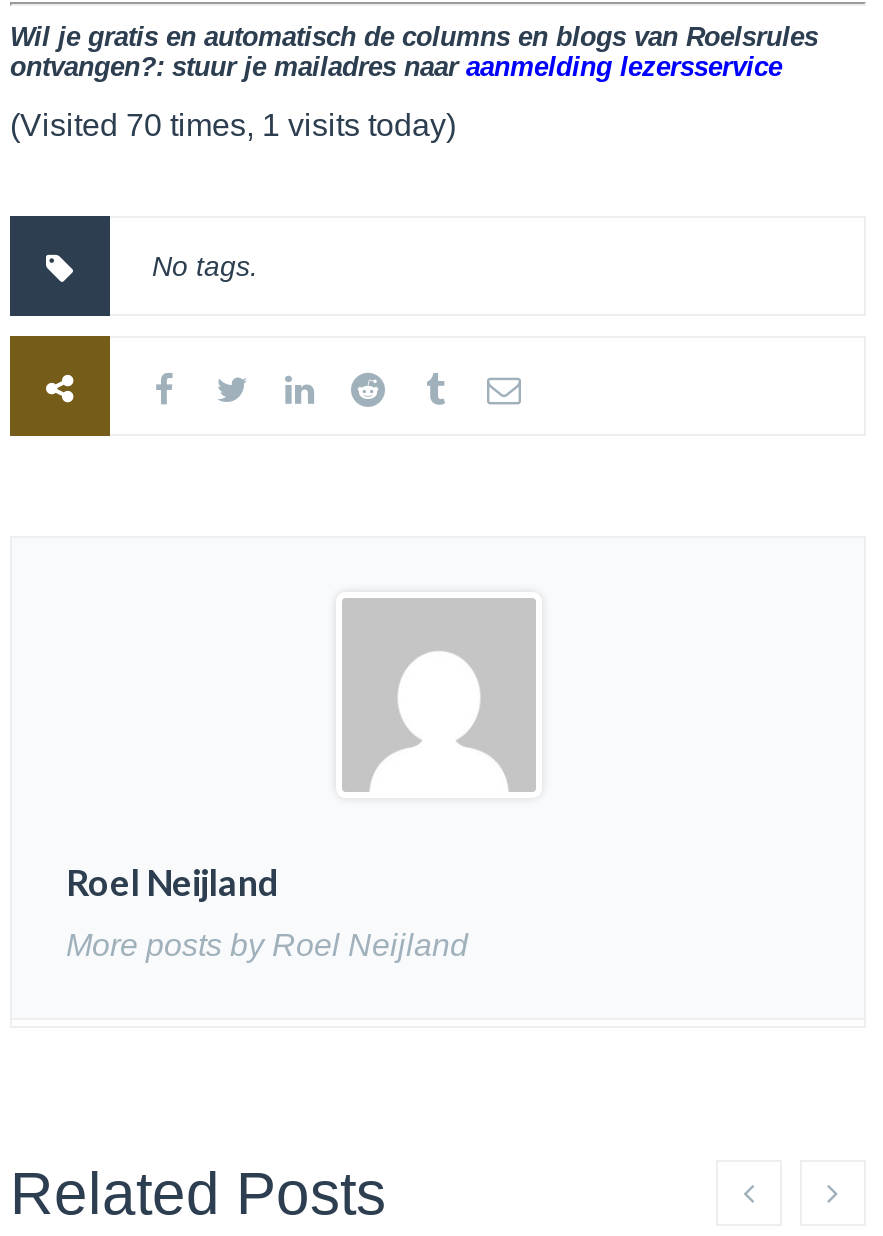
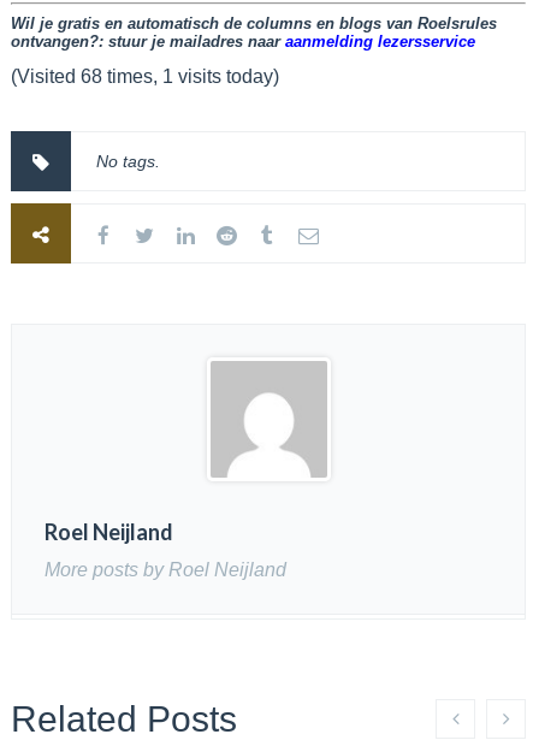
[10,108,456,142] (Visited 70 times, 1 visits today) -> [11,66,279,87] (Visited 68 times, 1 visits today)

